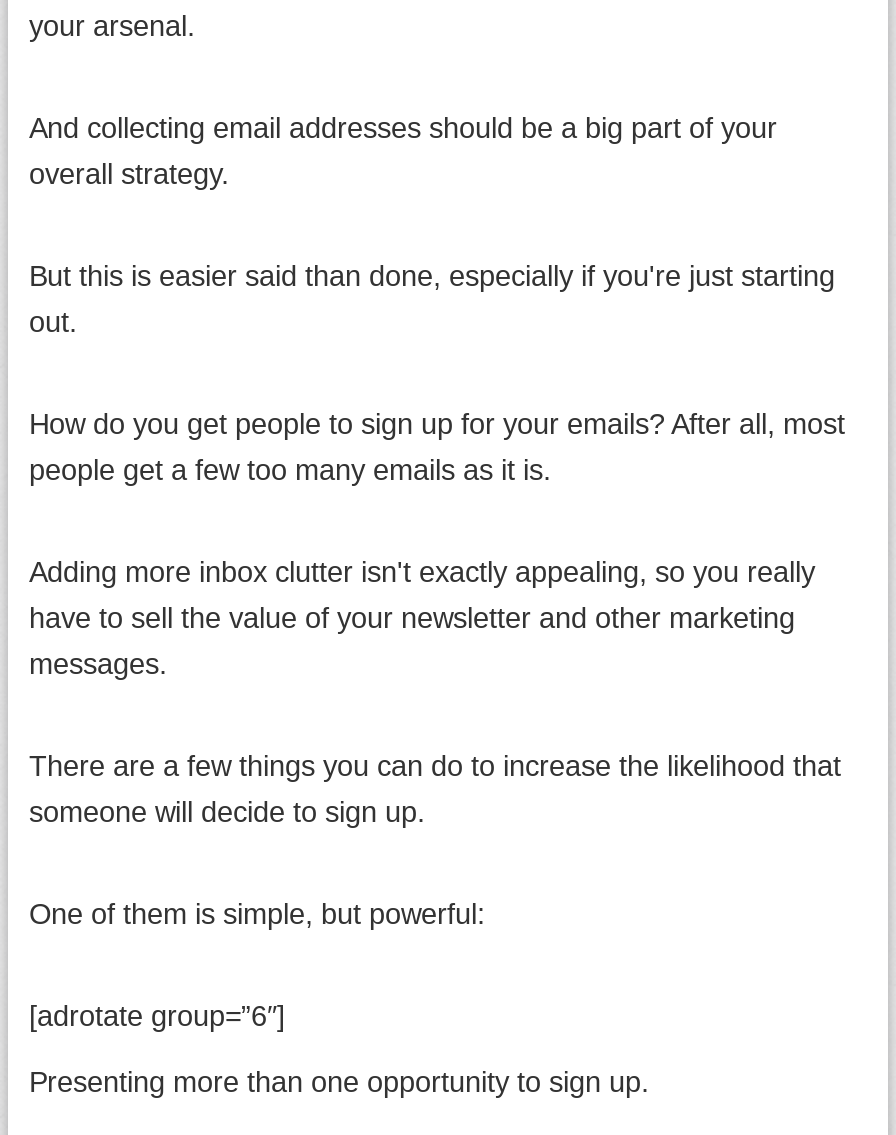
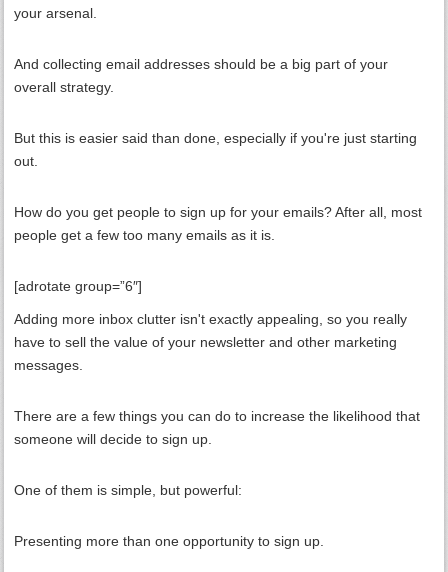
moved [29,556,841,930] -> [14,311,420,498]: Adding more inbox clutter isn't exactly appealing, so you really | have to sell the value of your newsletter and other marketing | messages. | There are a few things you can do to increase the likelihood that | someone will decide to sign up. | One of them is simple, but powerful:
moved [29,1000,285,1032] -> [14,278,142,294]: [adrotate group=”6″]

